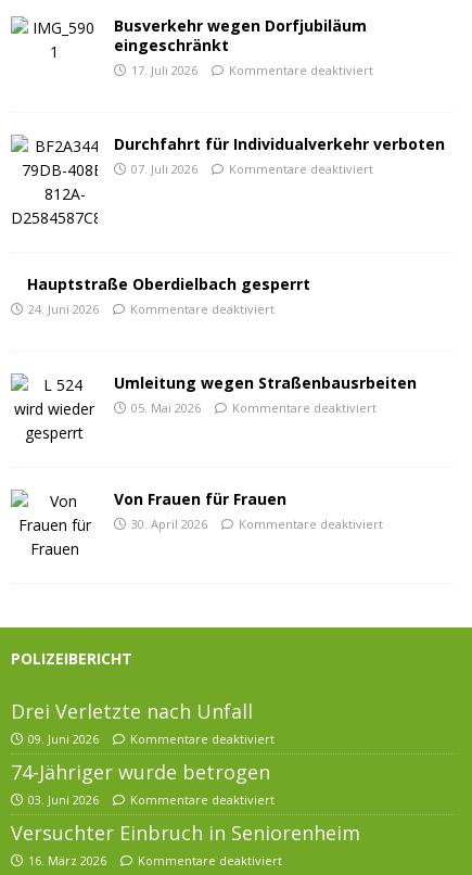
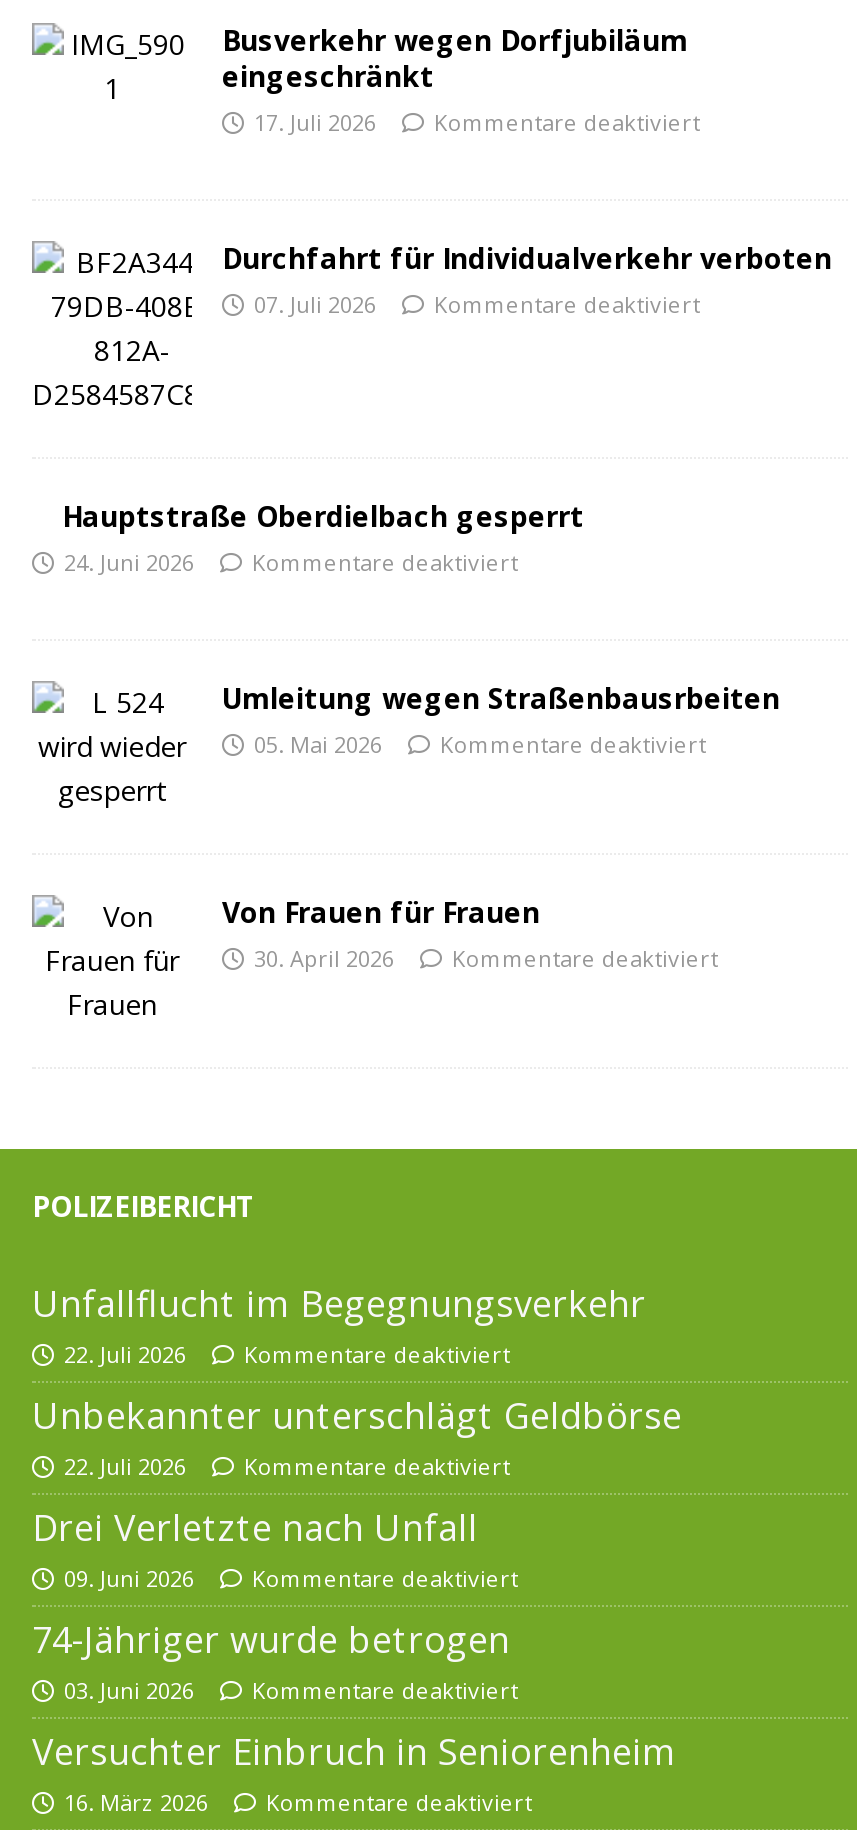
none -> [32,1279,682,1481] Unfallflucht im Begegnungsverkehr | 22. Juli 2026 | Kommentare deaktiviert | Unbekannter unterschlägt Geldbörse | 22. Juli 2026 | Kommentare deaktiviert

